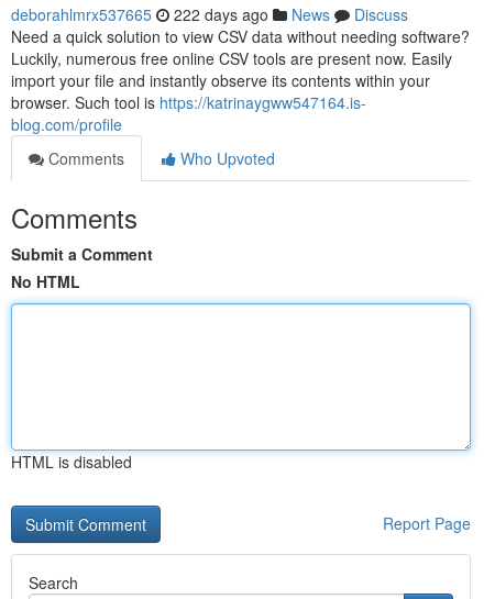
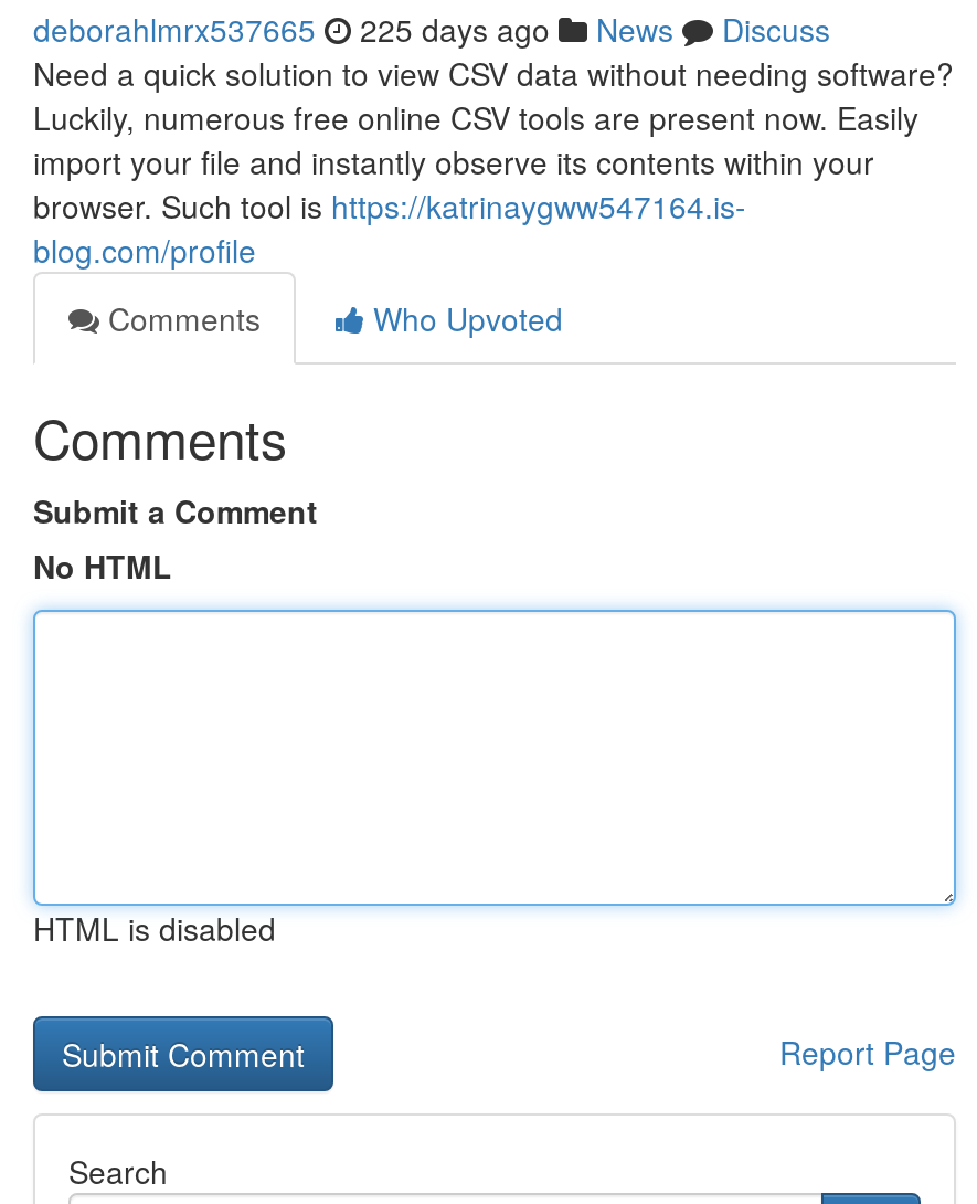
[11,3,408,25] deborahlmrx537665 222 days ago News Discuss -> [33,7,830,51] deborahlmrx537665 225 days ago News Discuss

